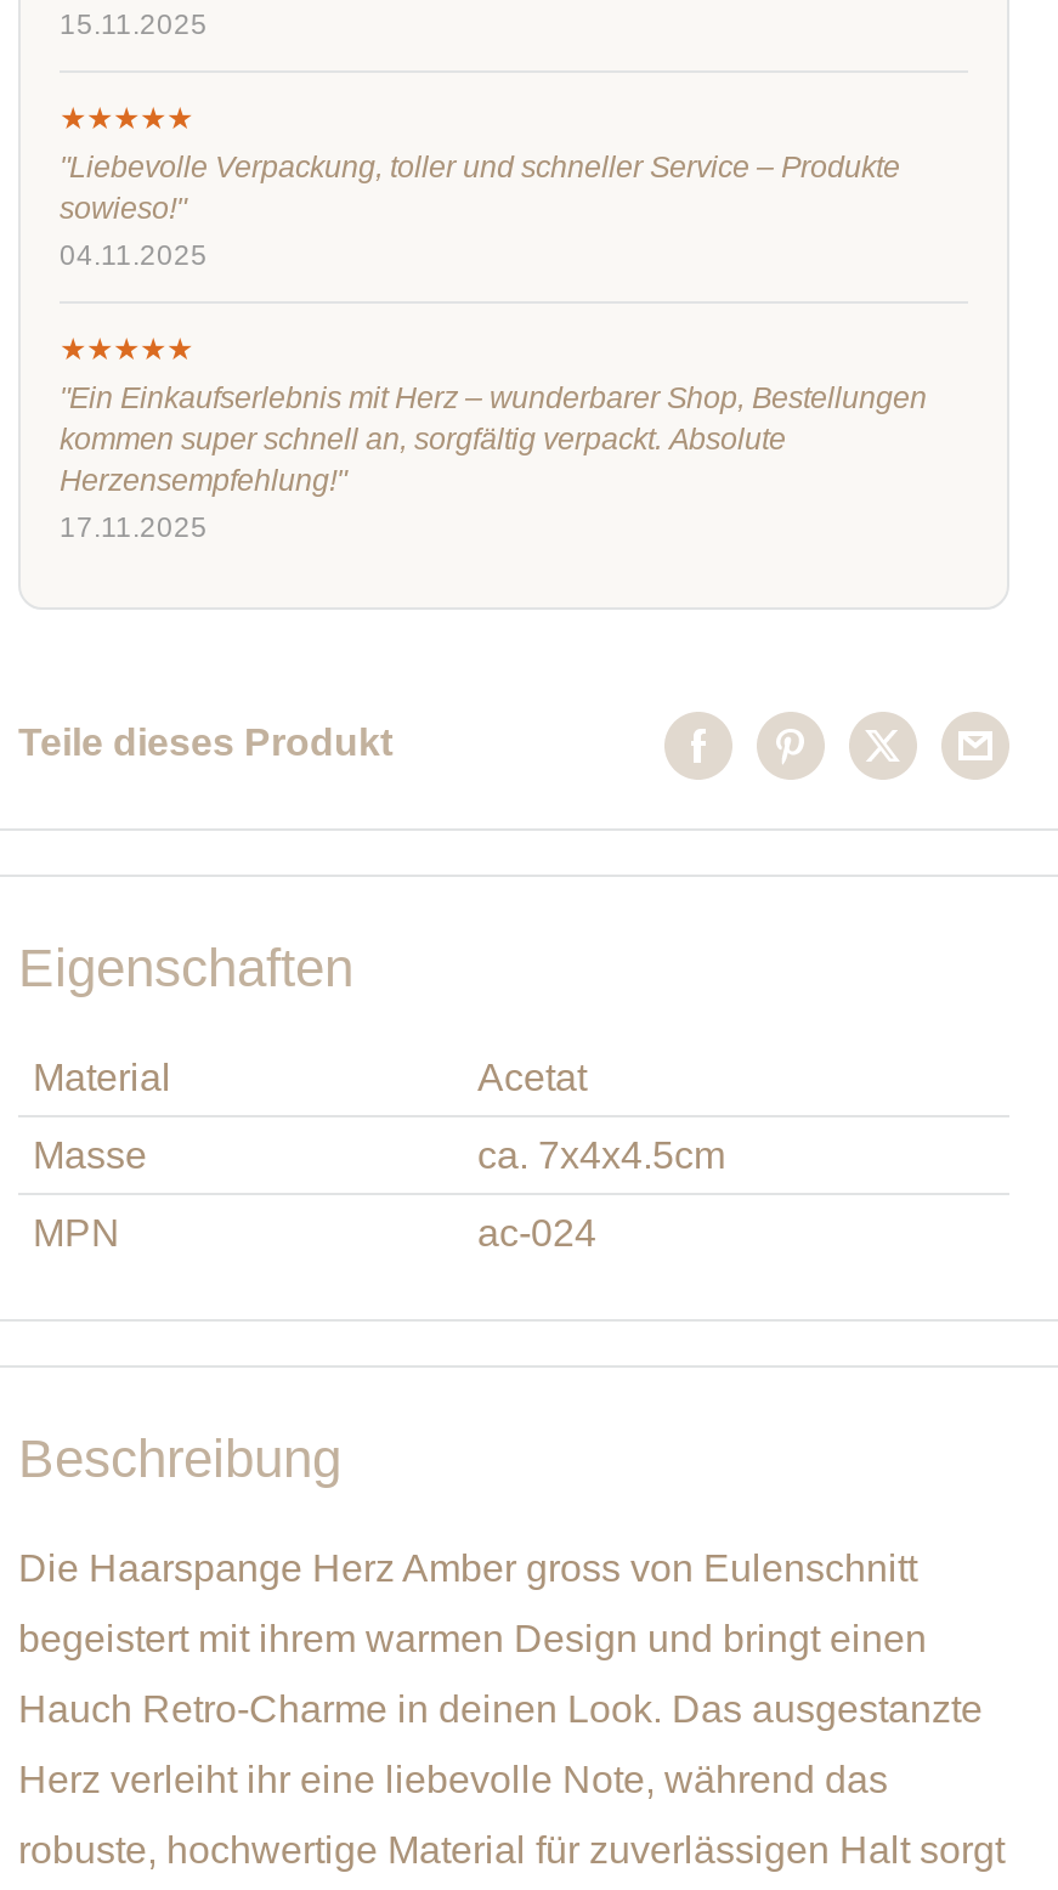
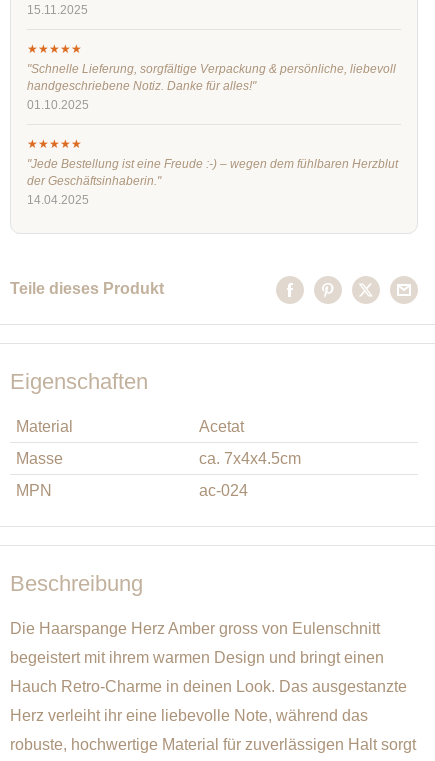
[60,150,900,269] "Liebevolle Verpackung, toller und schneller Service – Produkte | sowieso!" | 04.11.2025 -> [27,62,396,111] "Schnelle Lieferung, sorgfältige Verpackung & persönliche, liebevoll | handgeschriebene Notiz. Danke für alles!" | 01.10.2025
[60,381,927,541] "Ein Einkaufserlebnis mit Herz – wunderbarer Shop, Bestellungen | kommen super schnell an, sorgfältig verpackt. Absolute | Herzensempfehlung!" | 17.11.2025 -> [27,157,398,206] "Jede Bestellung ist eine Freude :-) – wegen dem fühlbaren Herzblut | der Geschäftsinhaberin." | 14.04.2025

